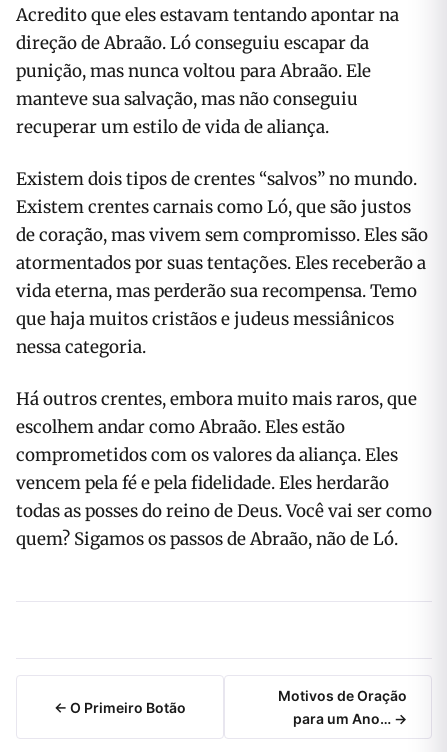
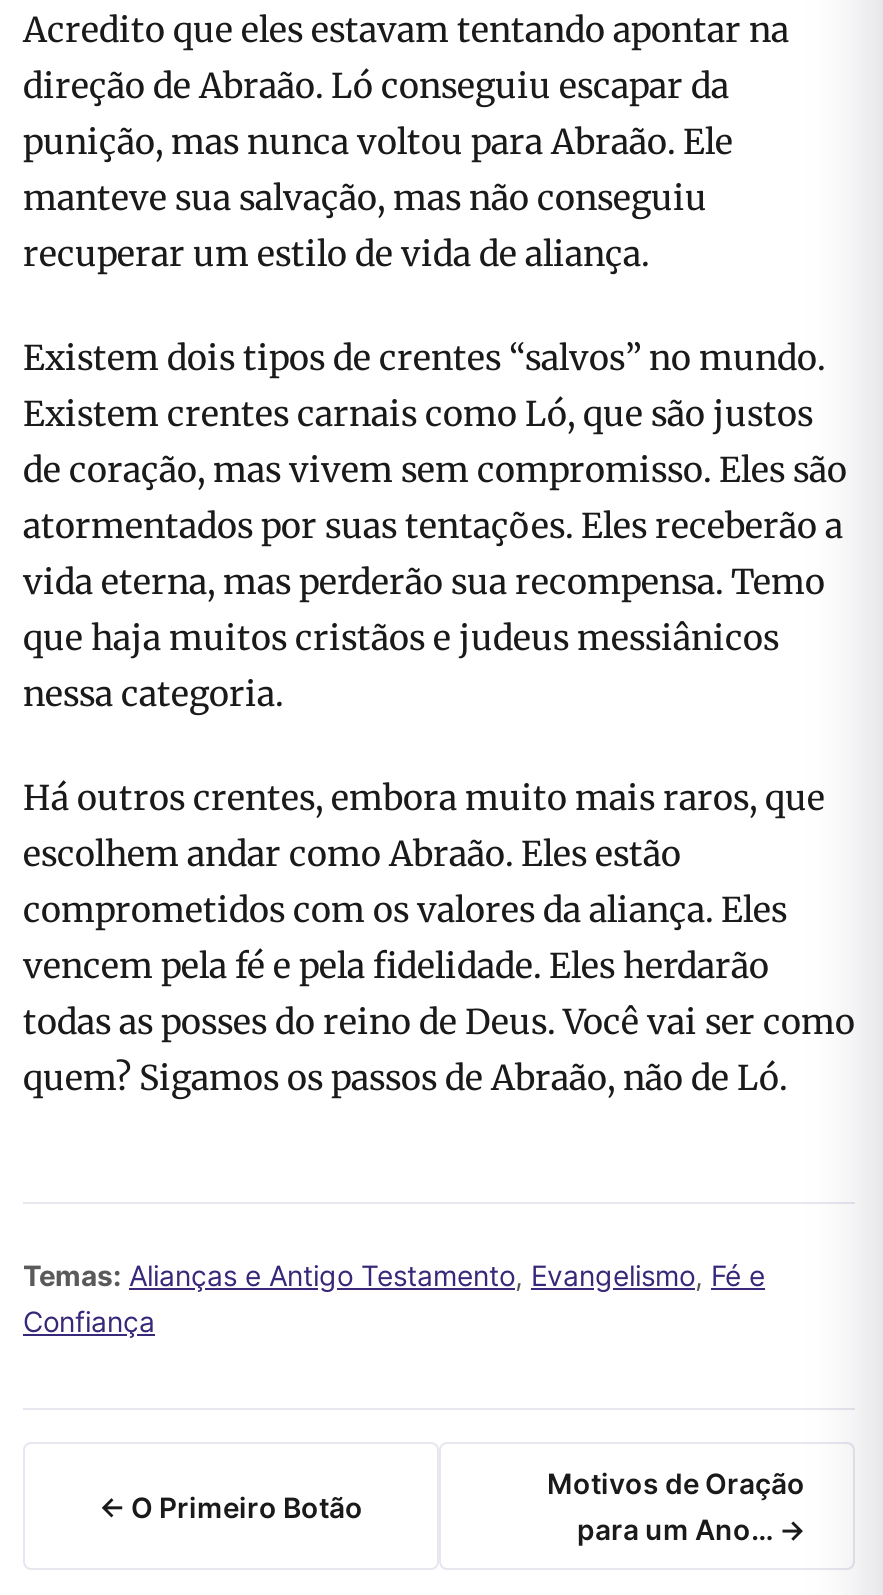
none -> [23,1258,765,1338] Temas: Alianças e Antigo Testamento, Evangelismo, Fé e | Confiança

